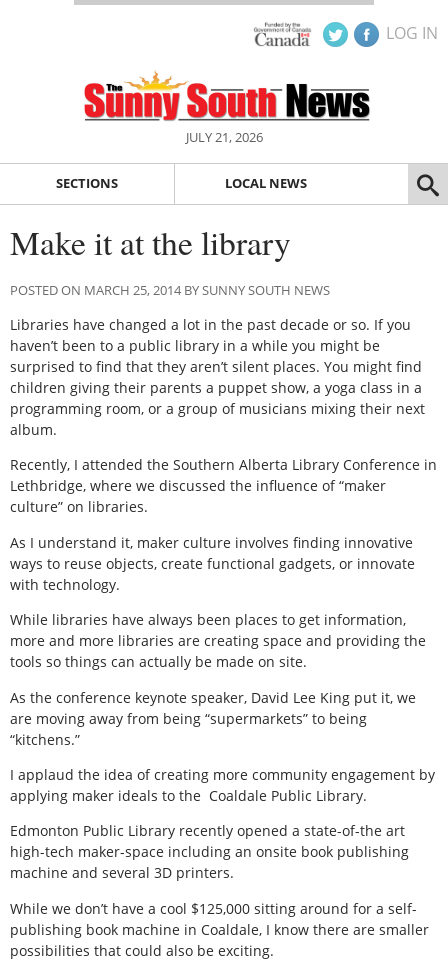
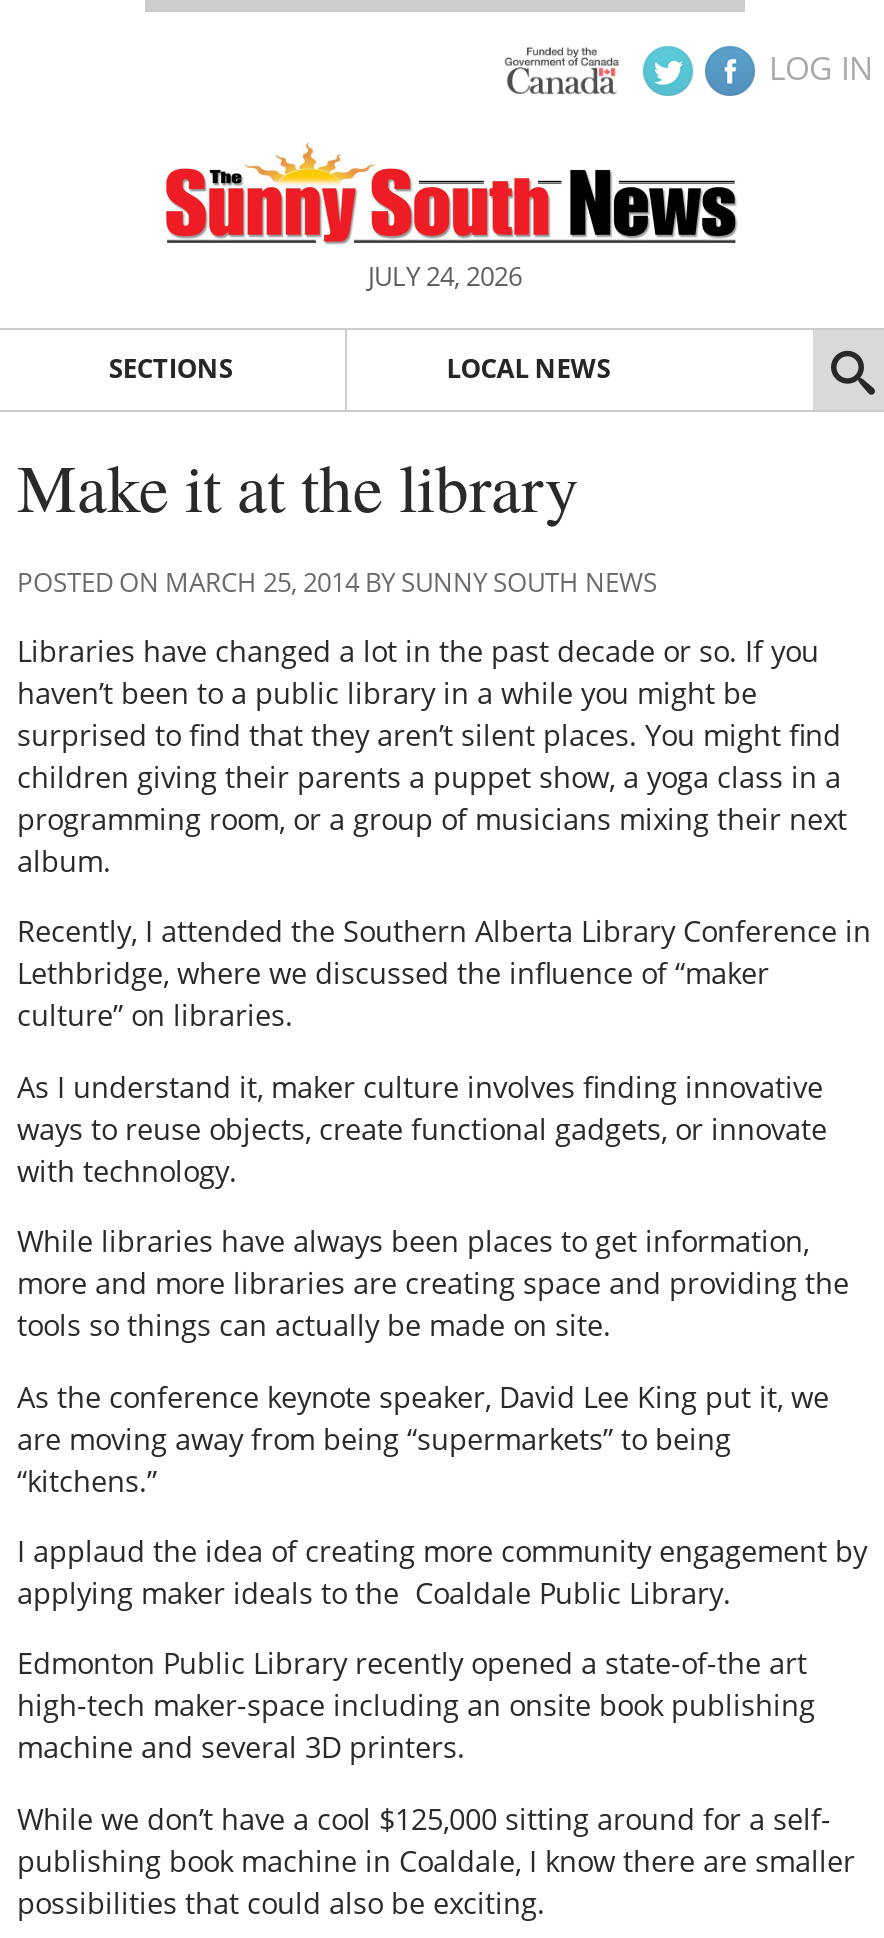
[185,128,262,146] JULY 21, 2026 -> [368,258,522,294] JULY 24, 2026

